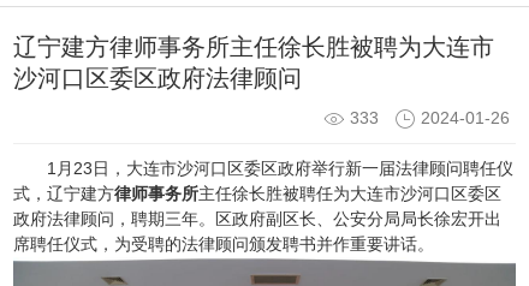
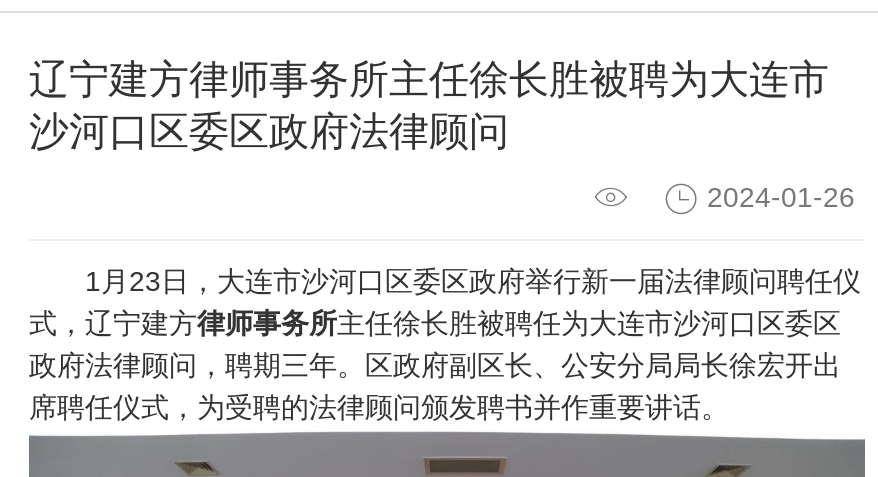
[350,108,379,127] 333 -> none

